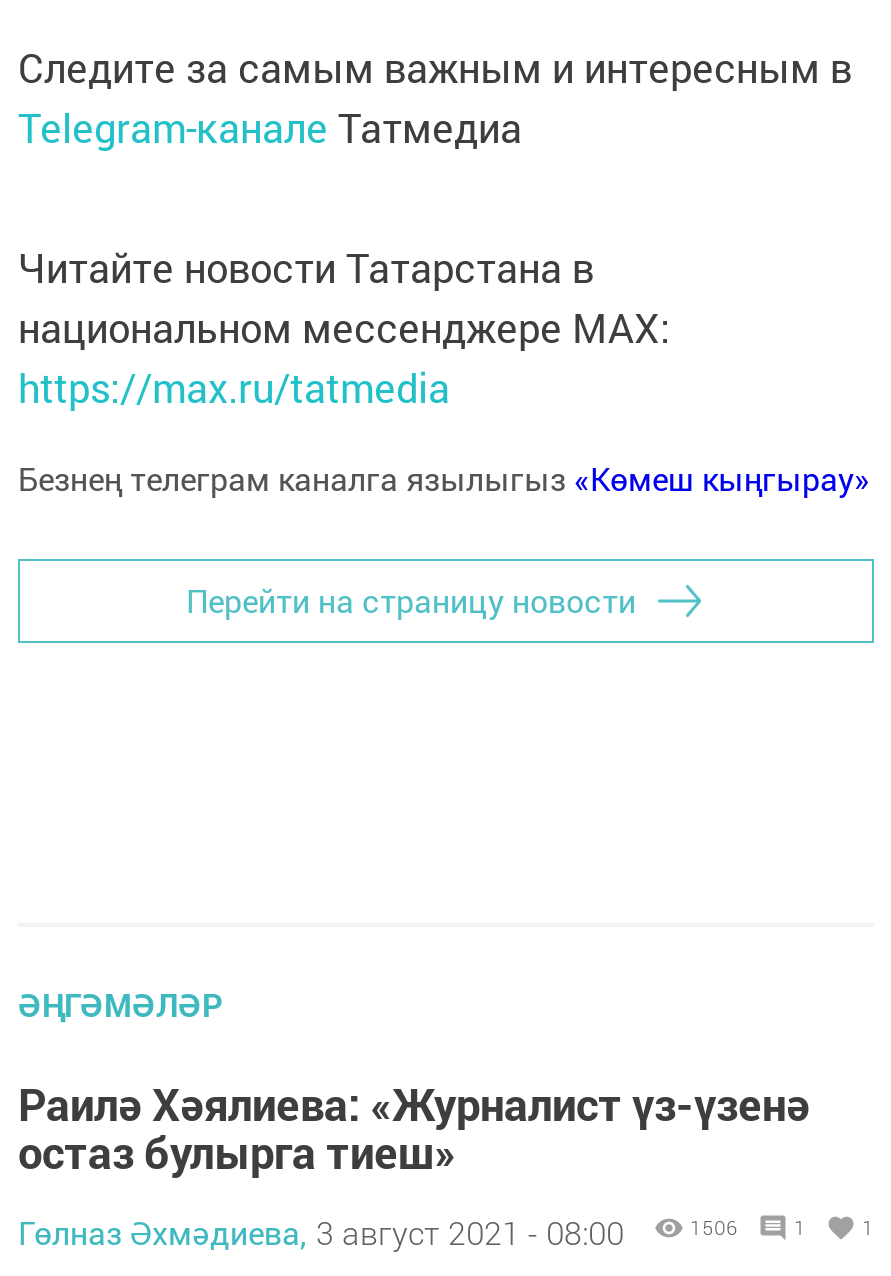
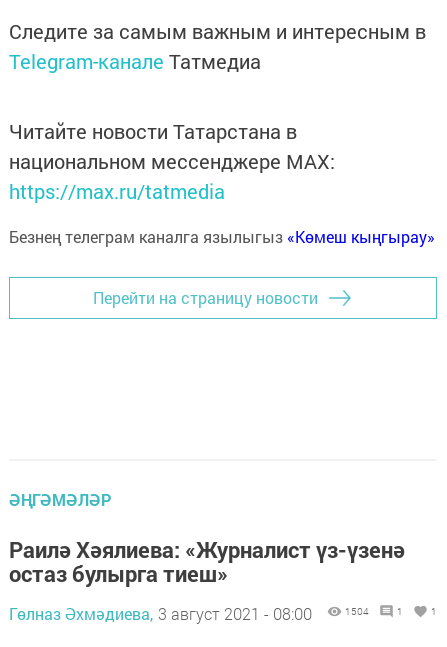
[690,1214,738,1240] 1506 -> [345,605,369,618] 1504

